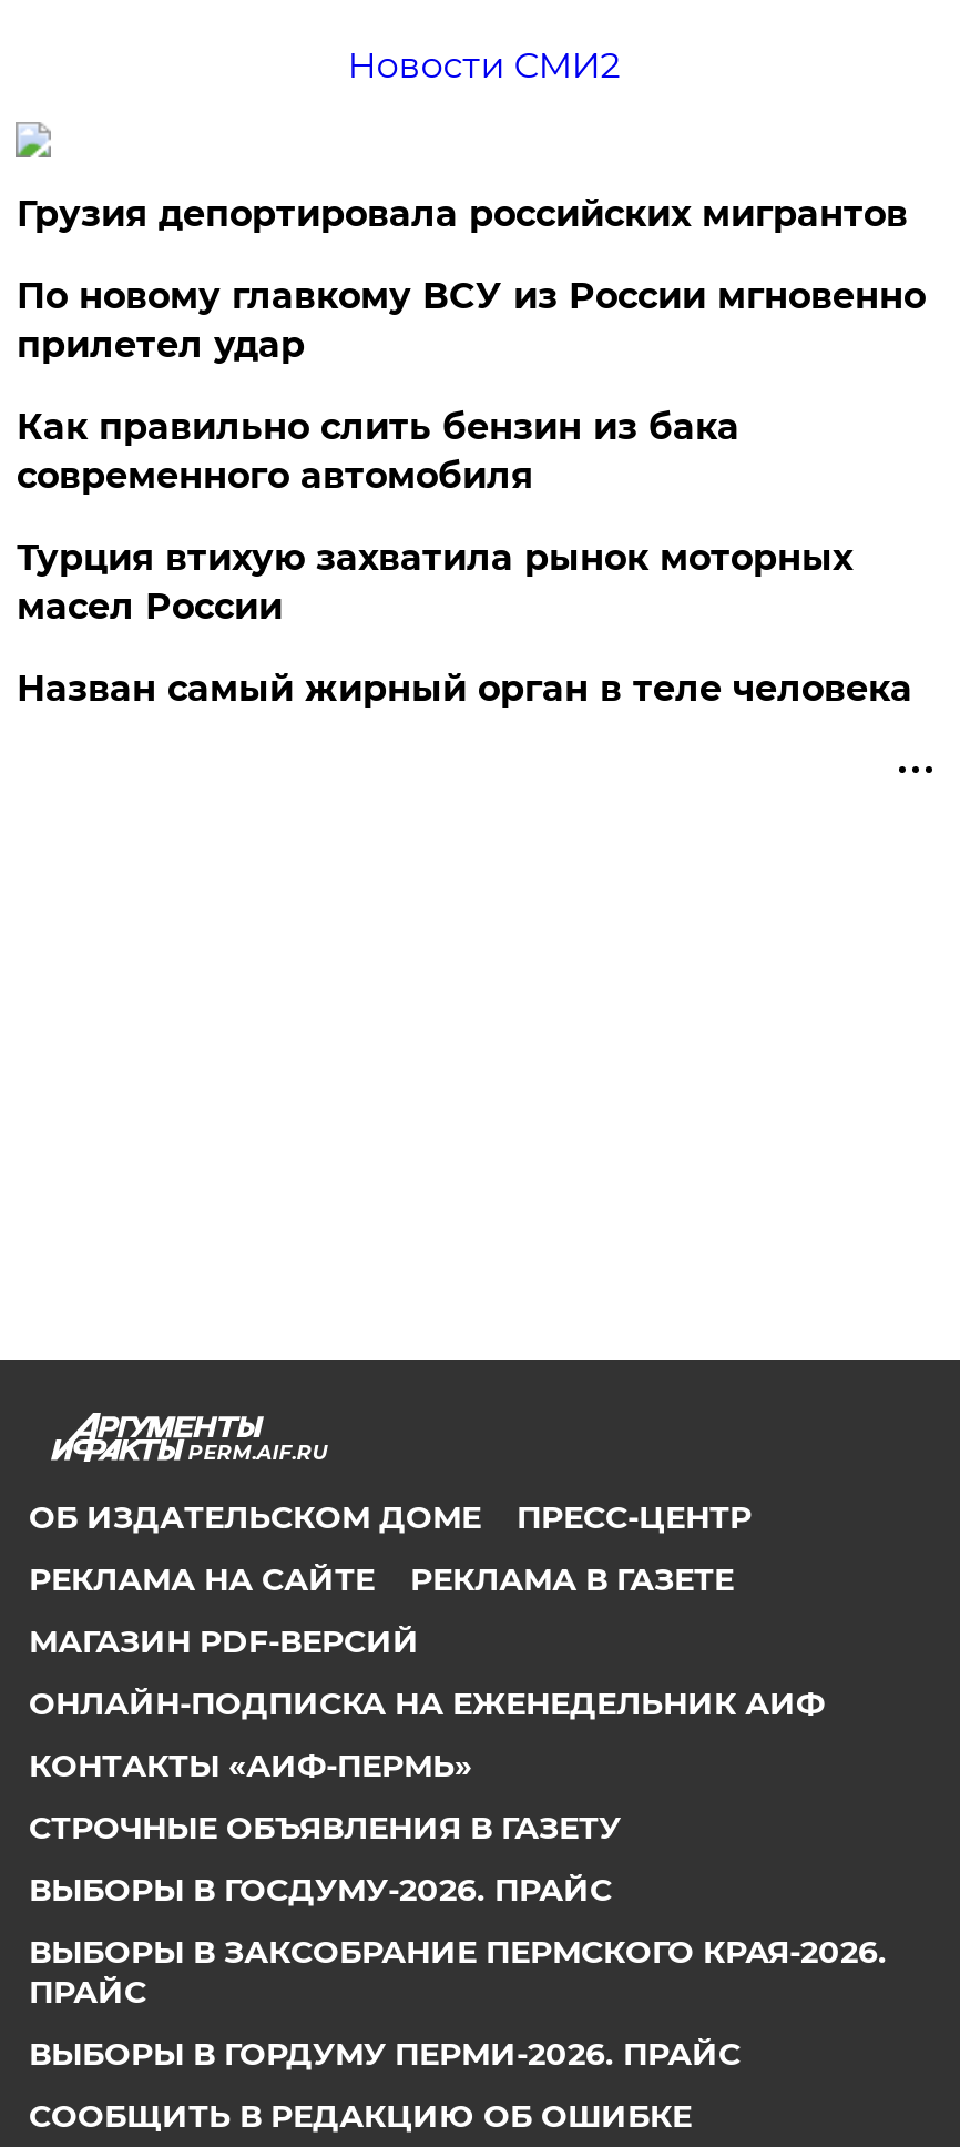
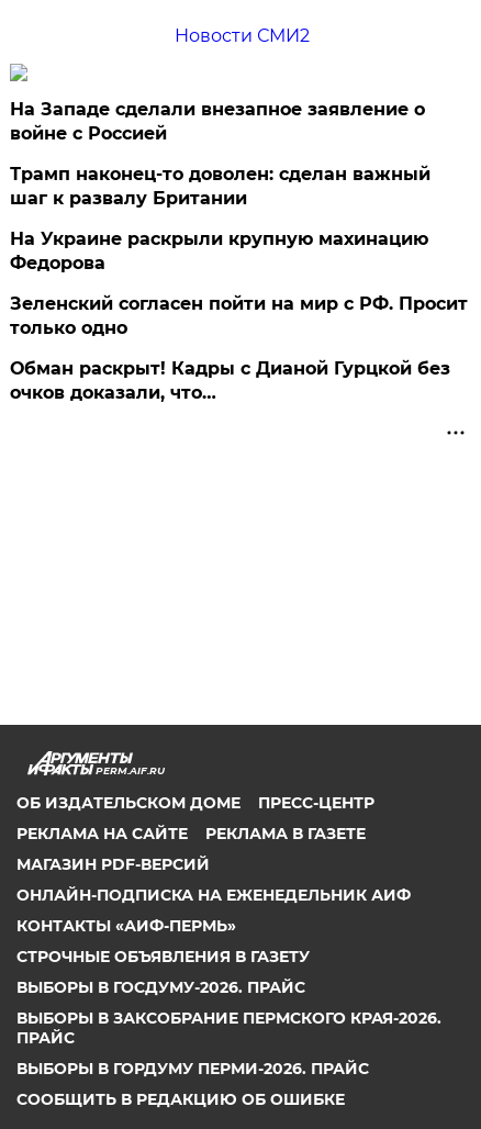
[16,193,908,235] Грузия депортировала российских мигрантов -> [10,99,425,144] На Западе сделали внезапное заявление о | войне с Россией
[16,275,925,366] По новому главкому ВСУ из России мгновенно | прилетел удар -> [10,164,431,209] Трамп наконец-то доволен: сделан важный | шаг к развалу Британии
[16,405,739,496] Как правильно слить бензин из бака | современного автомобиля -> [10,229,429,274] На Украине раскрыли крупную махинацию | Федорова
[16,536,852,627] Турция втихую захватила рынок моторных | масел России -> [10,294,468,339] Зеленский согласен пойти на мир с РФ. Просит | только одно
[16,667,912,709] Назван самый жирный орган в теле человека -> [10,358,451,403] Обман раскрыт! Кадры с Дианой Гурцкой без | очков доказали, что…

